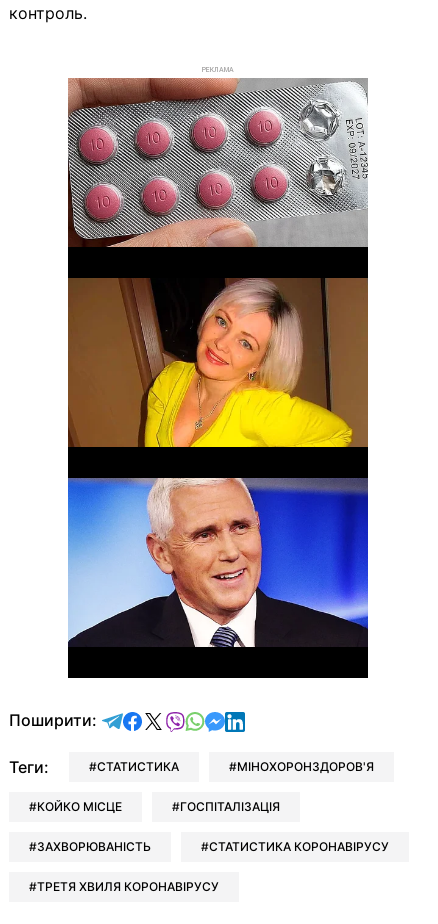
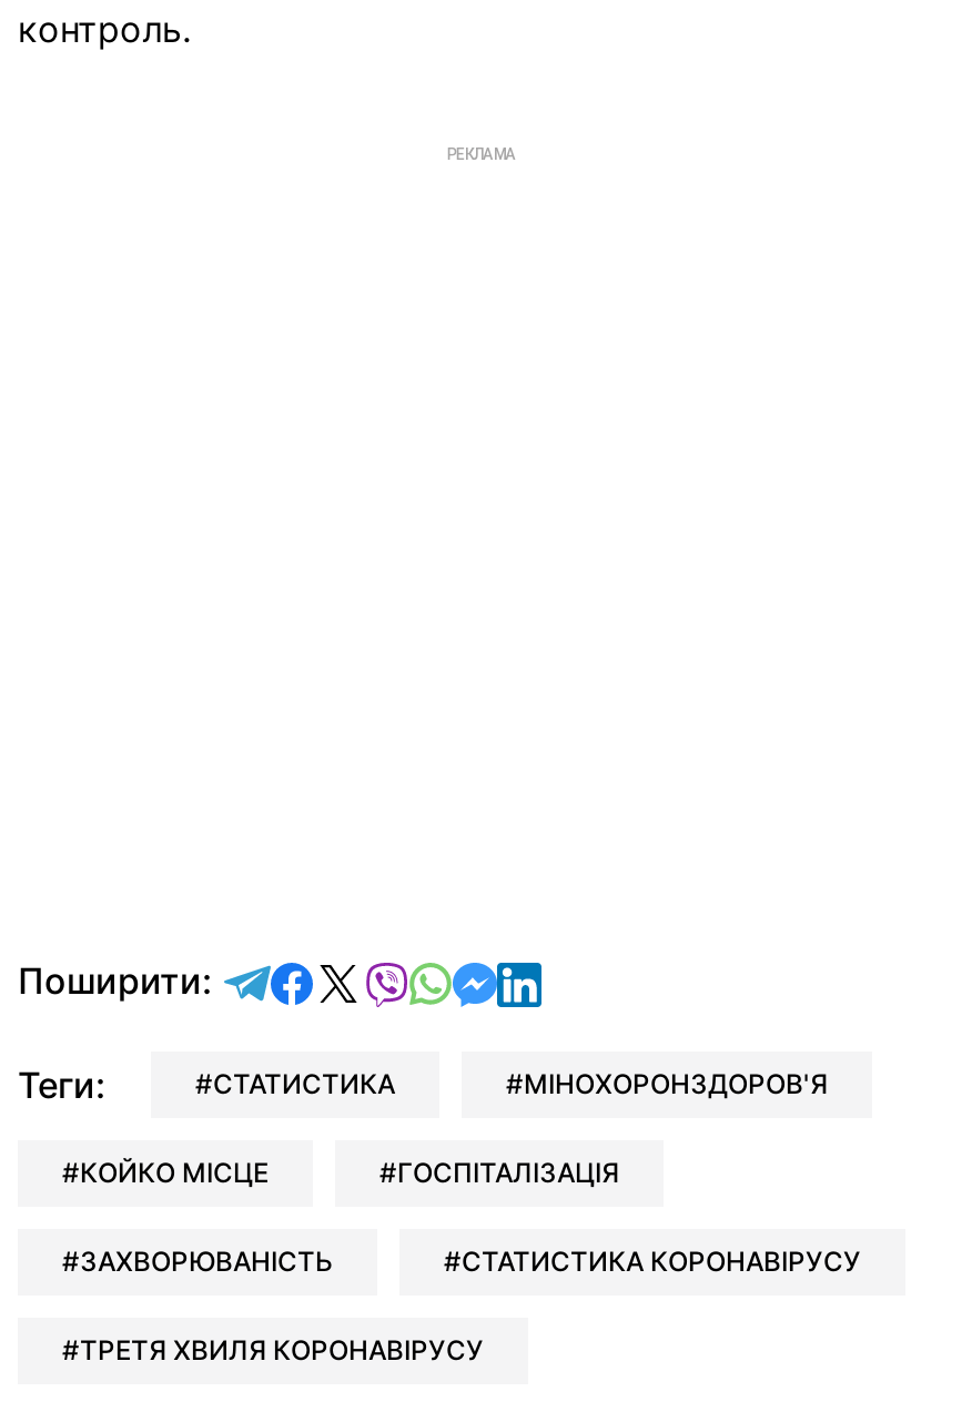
[67,77,369,679] [image] -> none

